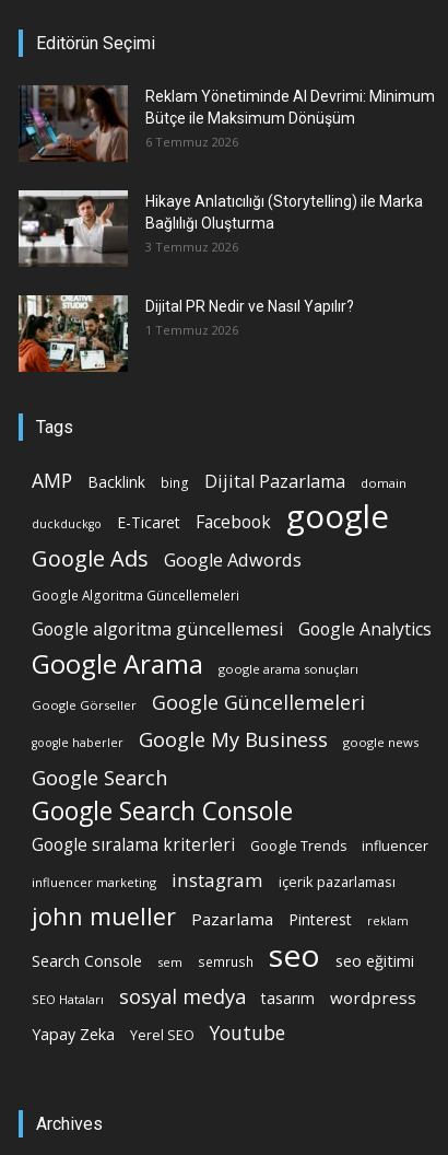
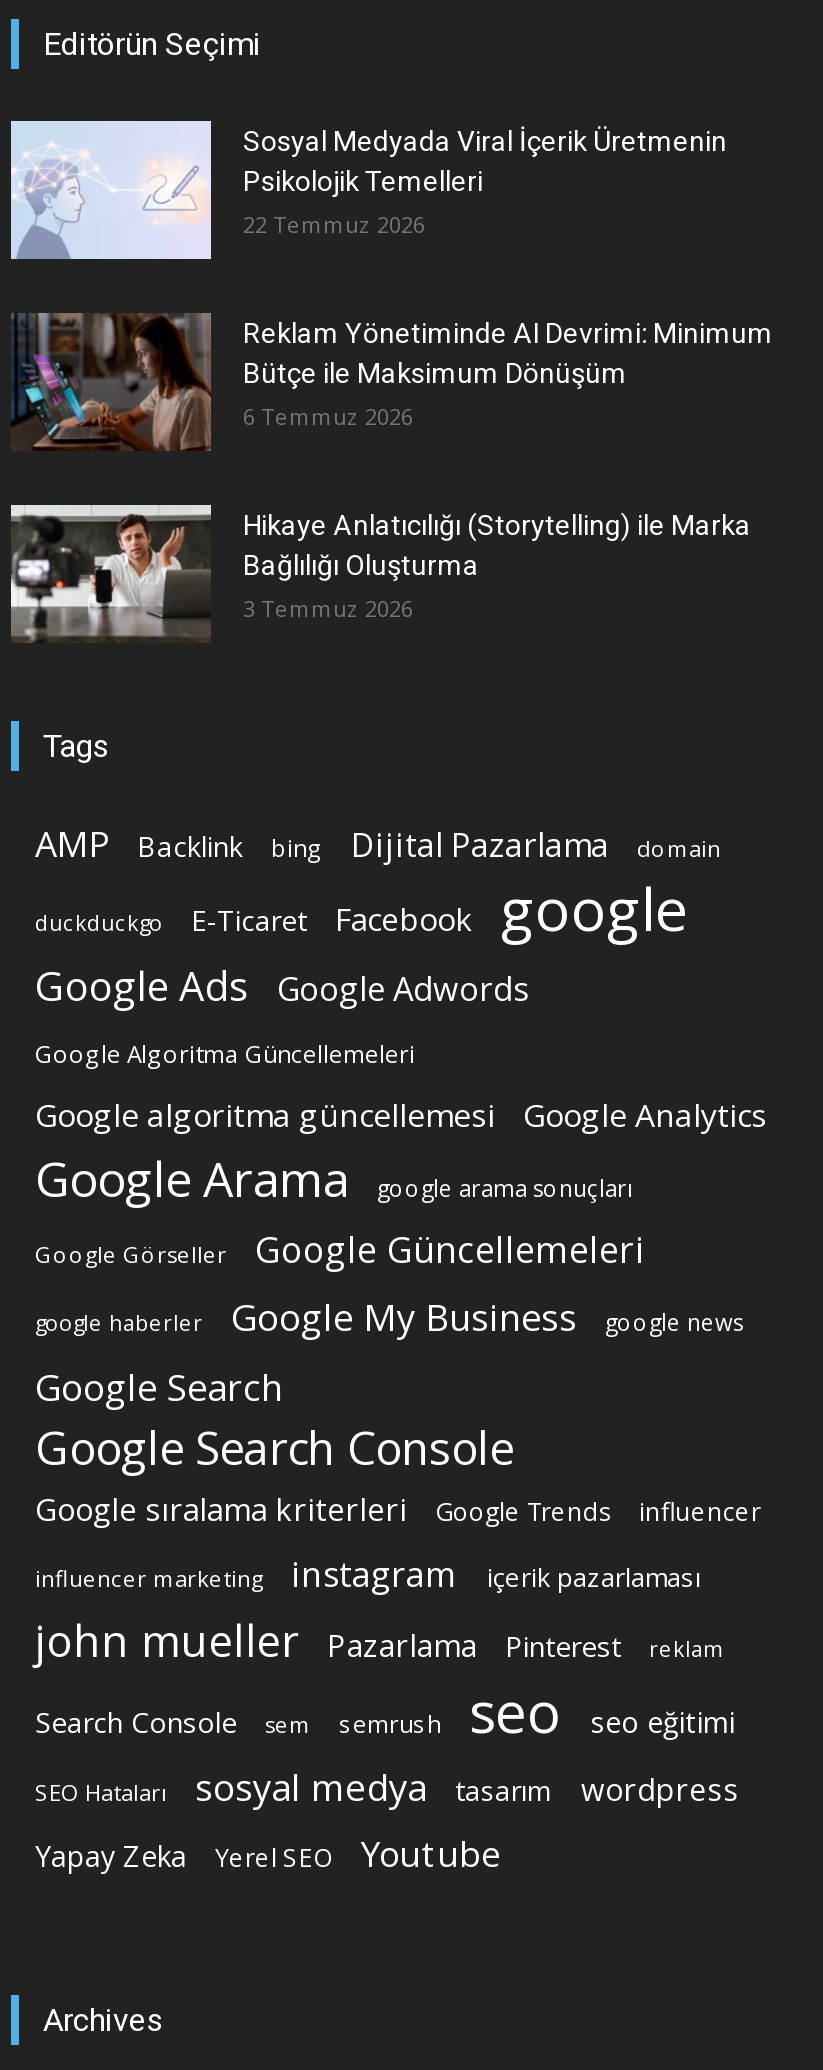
none -> [9,119,727,261] [image] | Sosyal Medyada Viral İçerik Üretmenin | Psikolojik Temelleri | 22 Temmuz 2026
moved [17,83,435,255] -> [9,309,773,624]: [image] | Reklam Yönetiminde AI Devrimi: Minimum | Bütçe ile Maksimum Dönüşüm | 6 Temmuz 2026 | Hikaye Anlatıcılığı (Storytelling) ile Marka | Bağlılığı Oluşturma | 3 Temmuz 2026
[17,294,354,373] [image] | Dijital PR Nedir ve Nasıl Yapılır? | 1 Temmuz 2026 -> none

